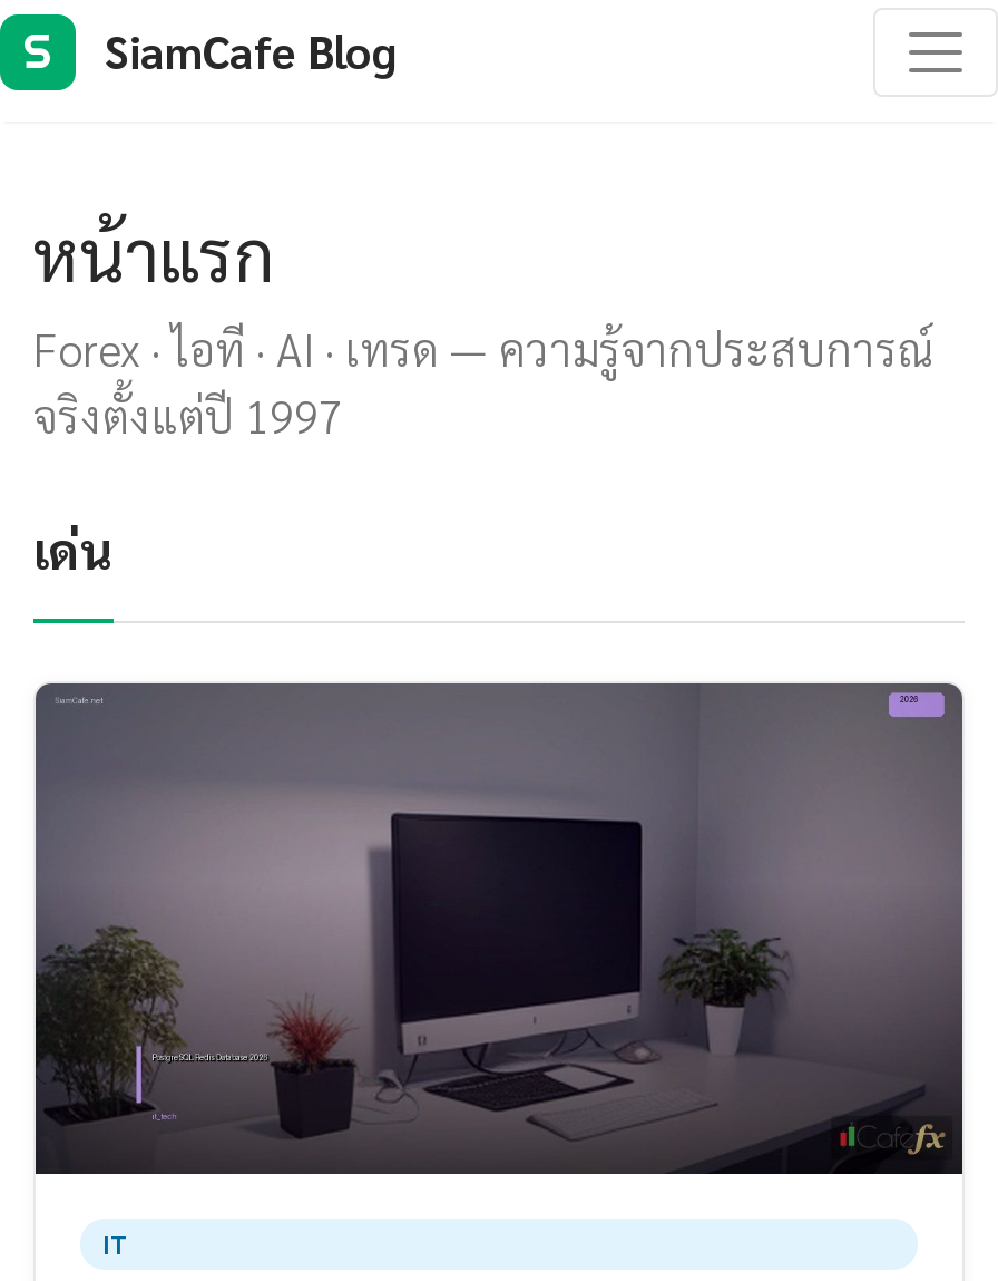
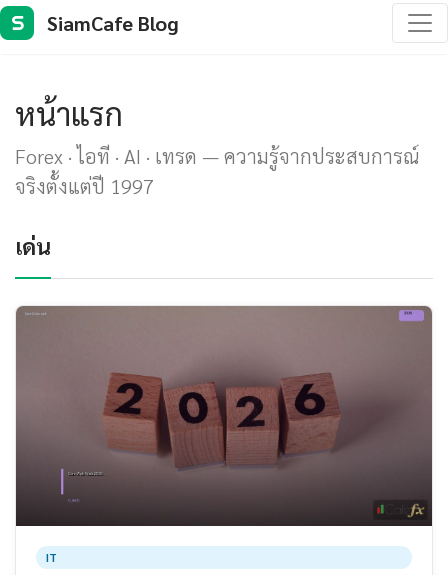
[38,686,958,1170] [image] -> [16,306,429,525] [image]

